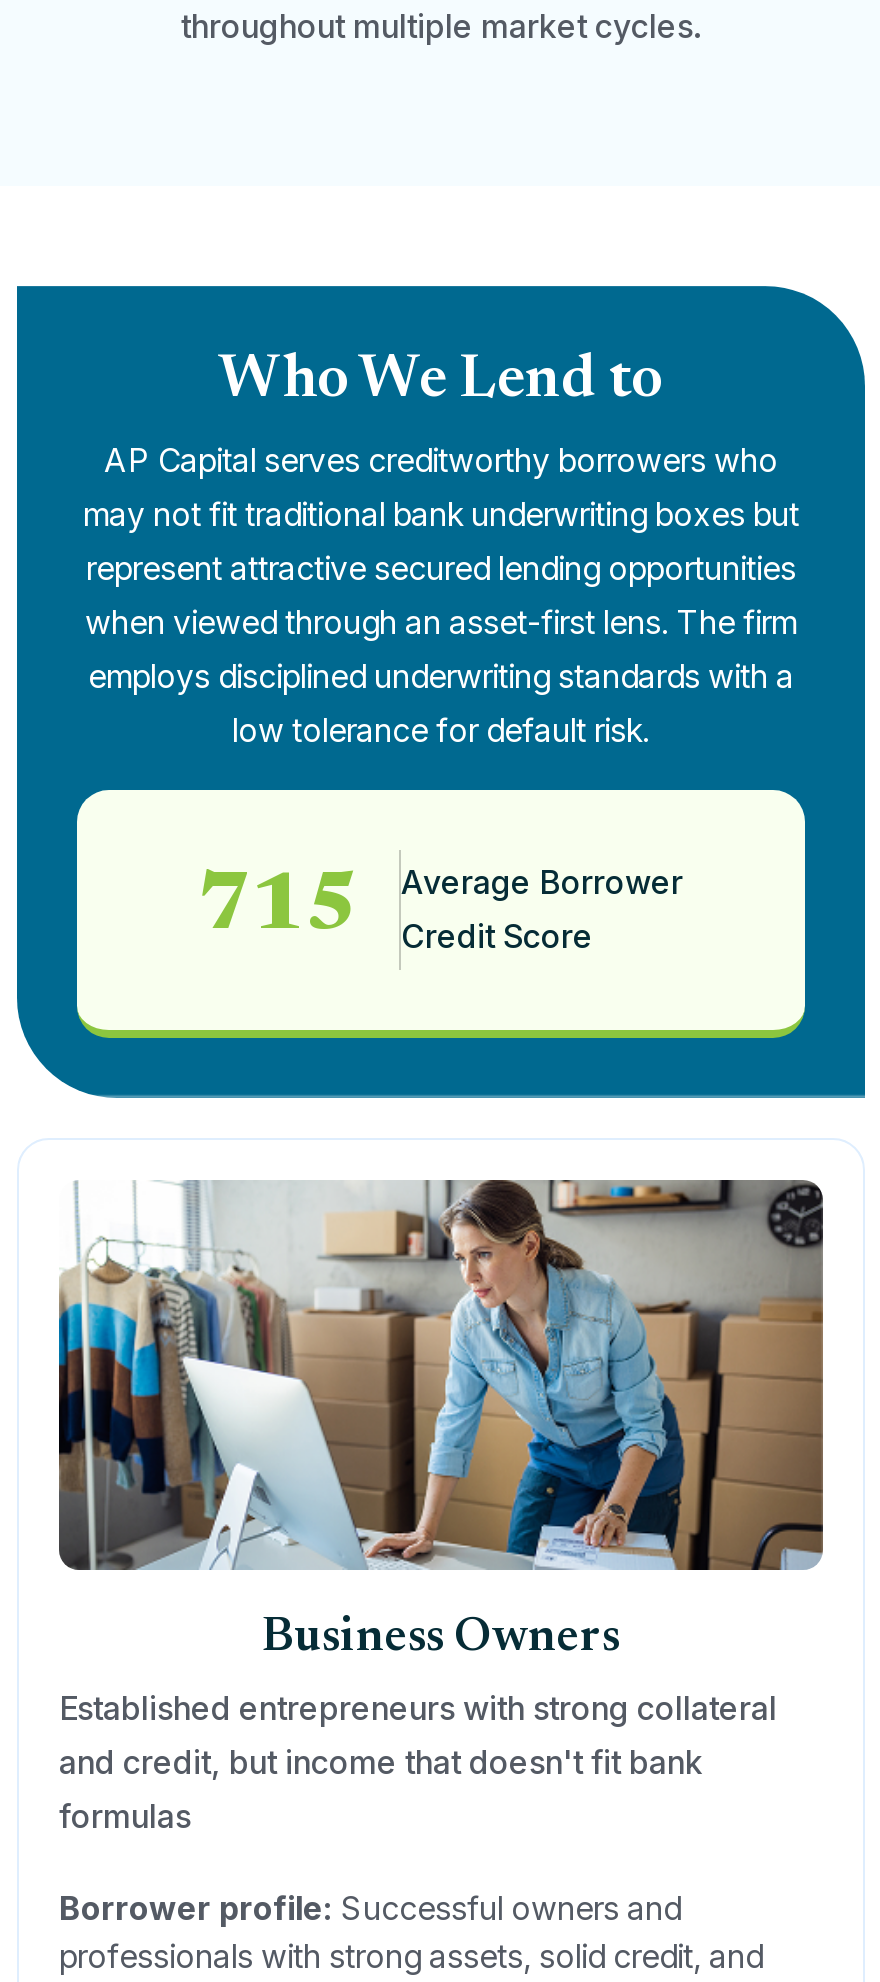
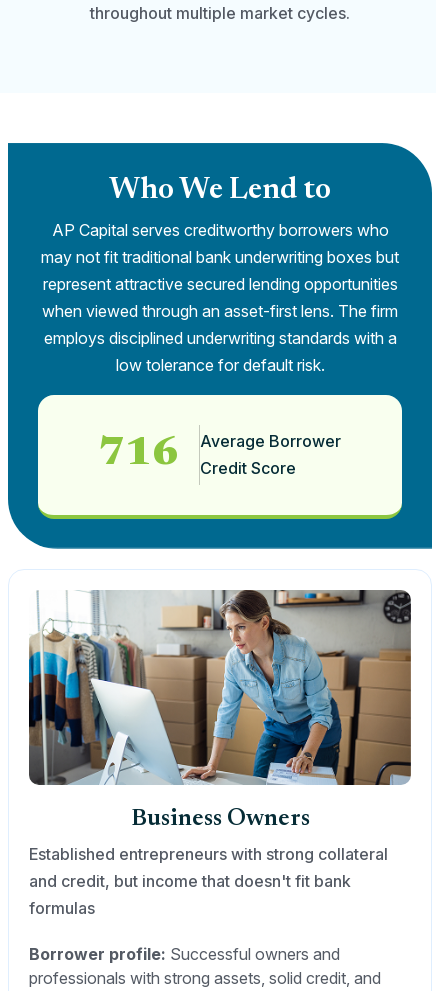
[197,863,683,957] 715 Average Borrower Credit Score -> [98,431,341,478] 716 Average Borrower Credit Score

